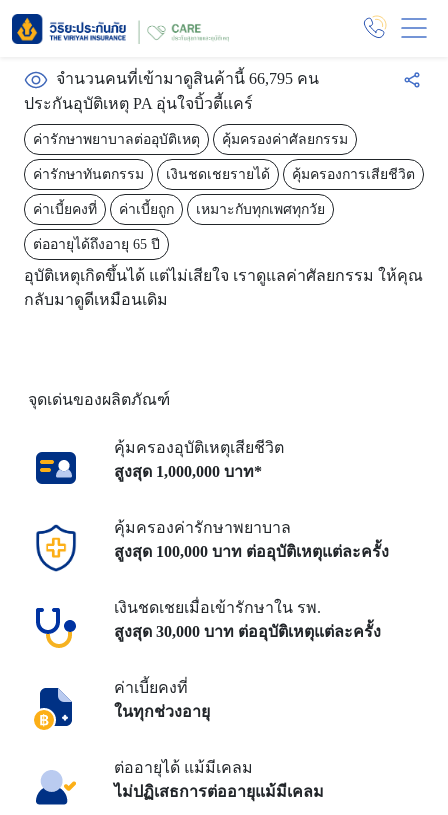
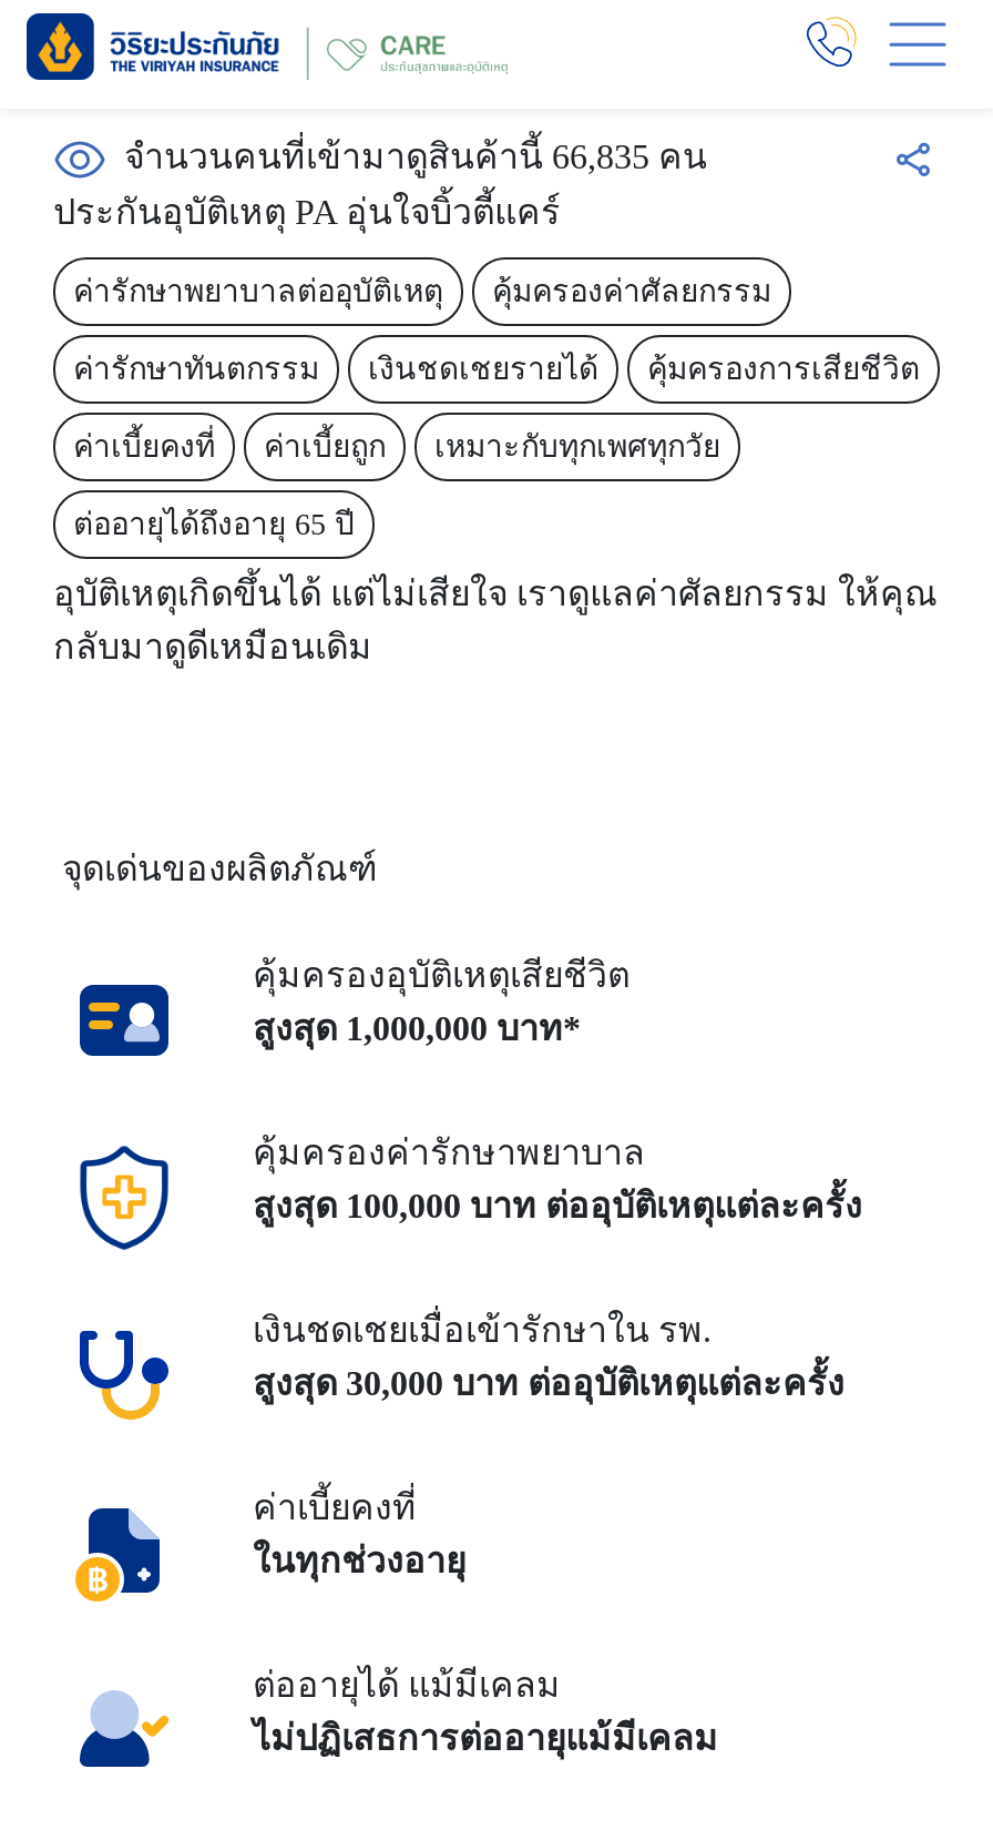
[52,70,319,87] จำนวนคนที่เข้ามาดูสินค้านี้ 66,795 คน -> [115,138,707,175] จำนวนคนที่เข้ามาดูสินค้านี้ 66,835 คน

